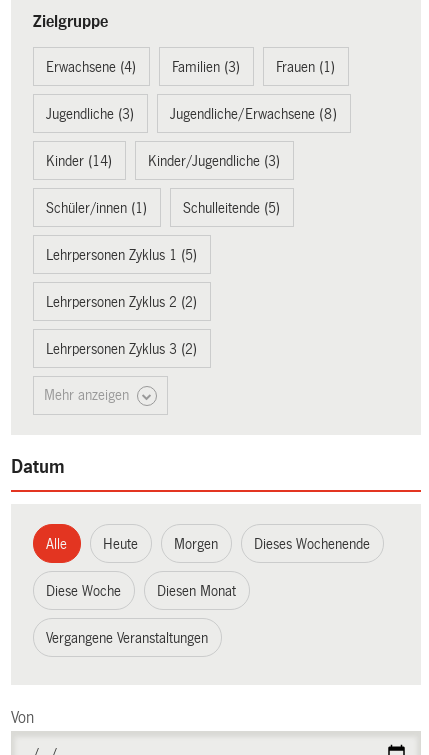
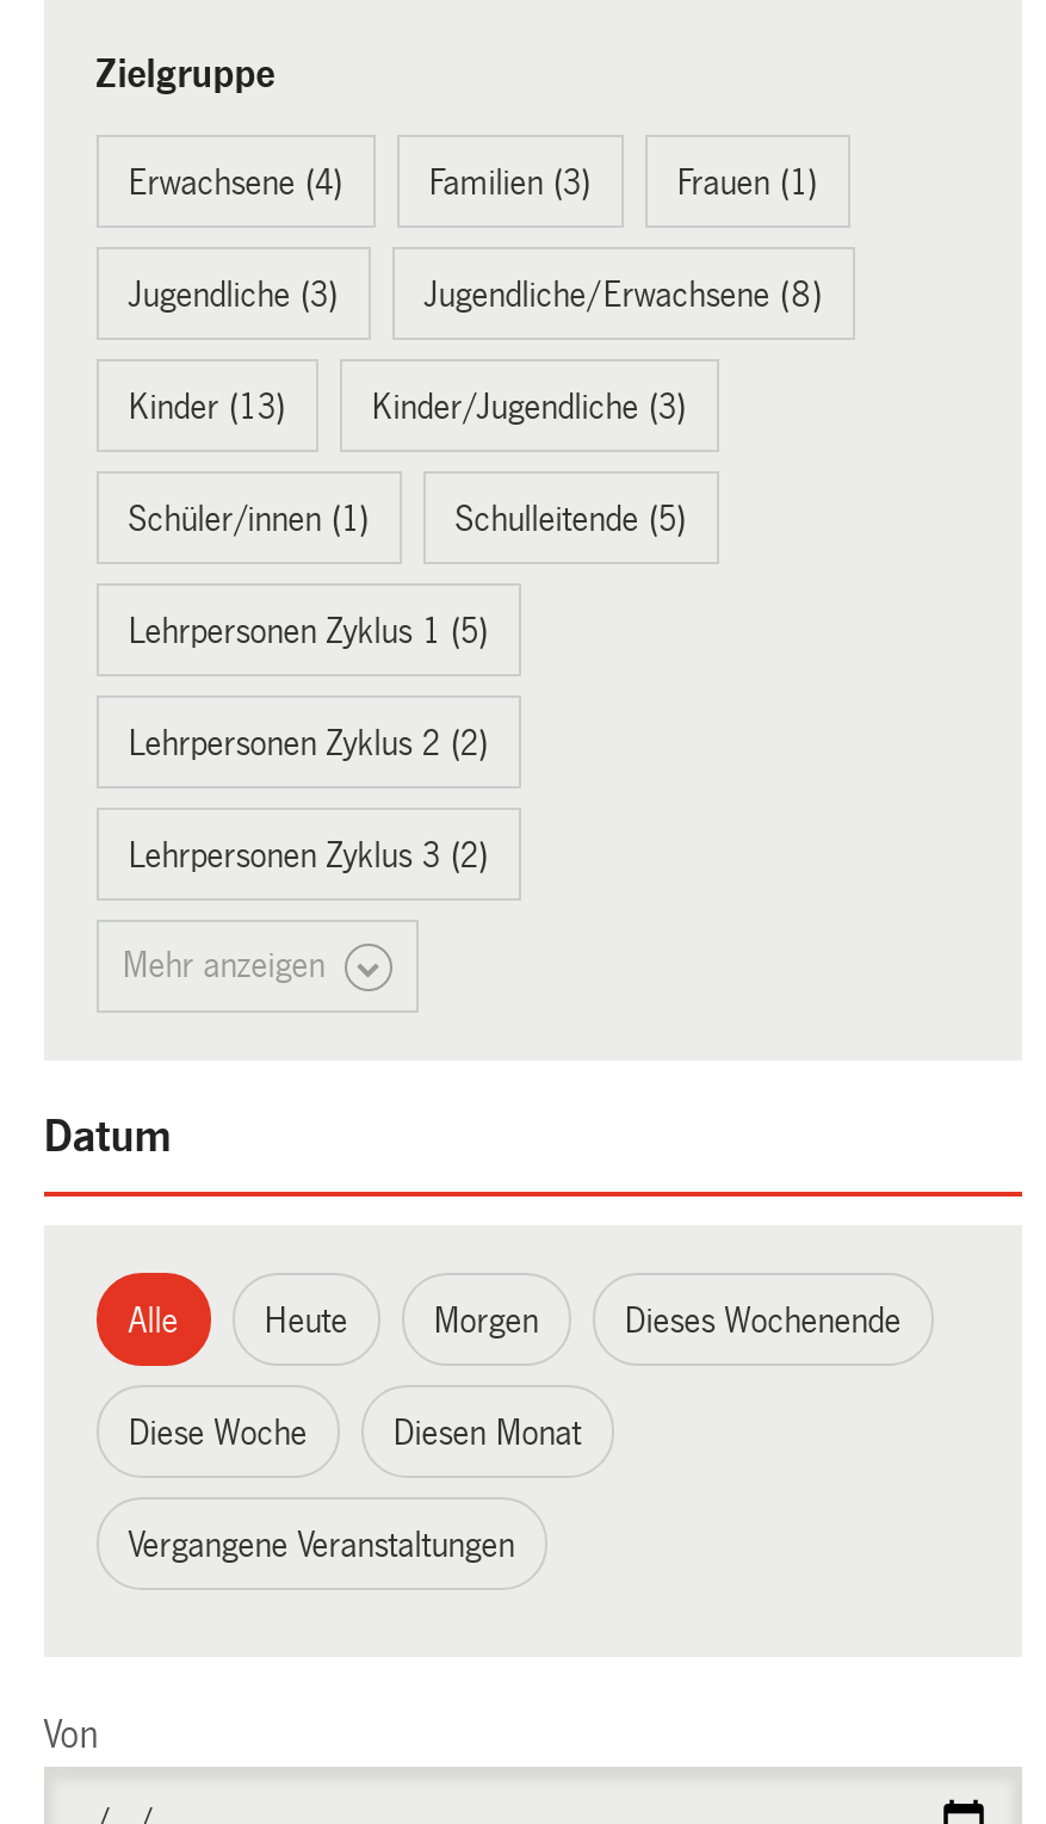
[46,153,112,169] Kinder (14) -> [128,387,286,425] Kinder (13)

